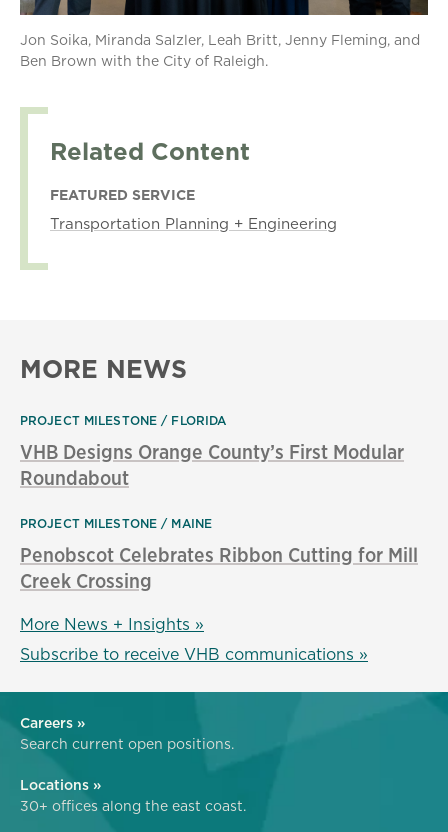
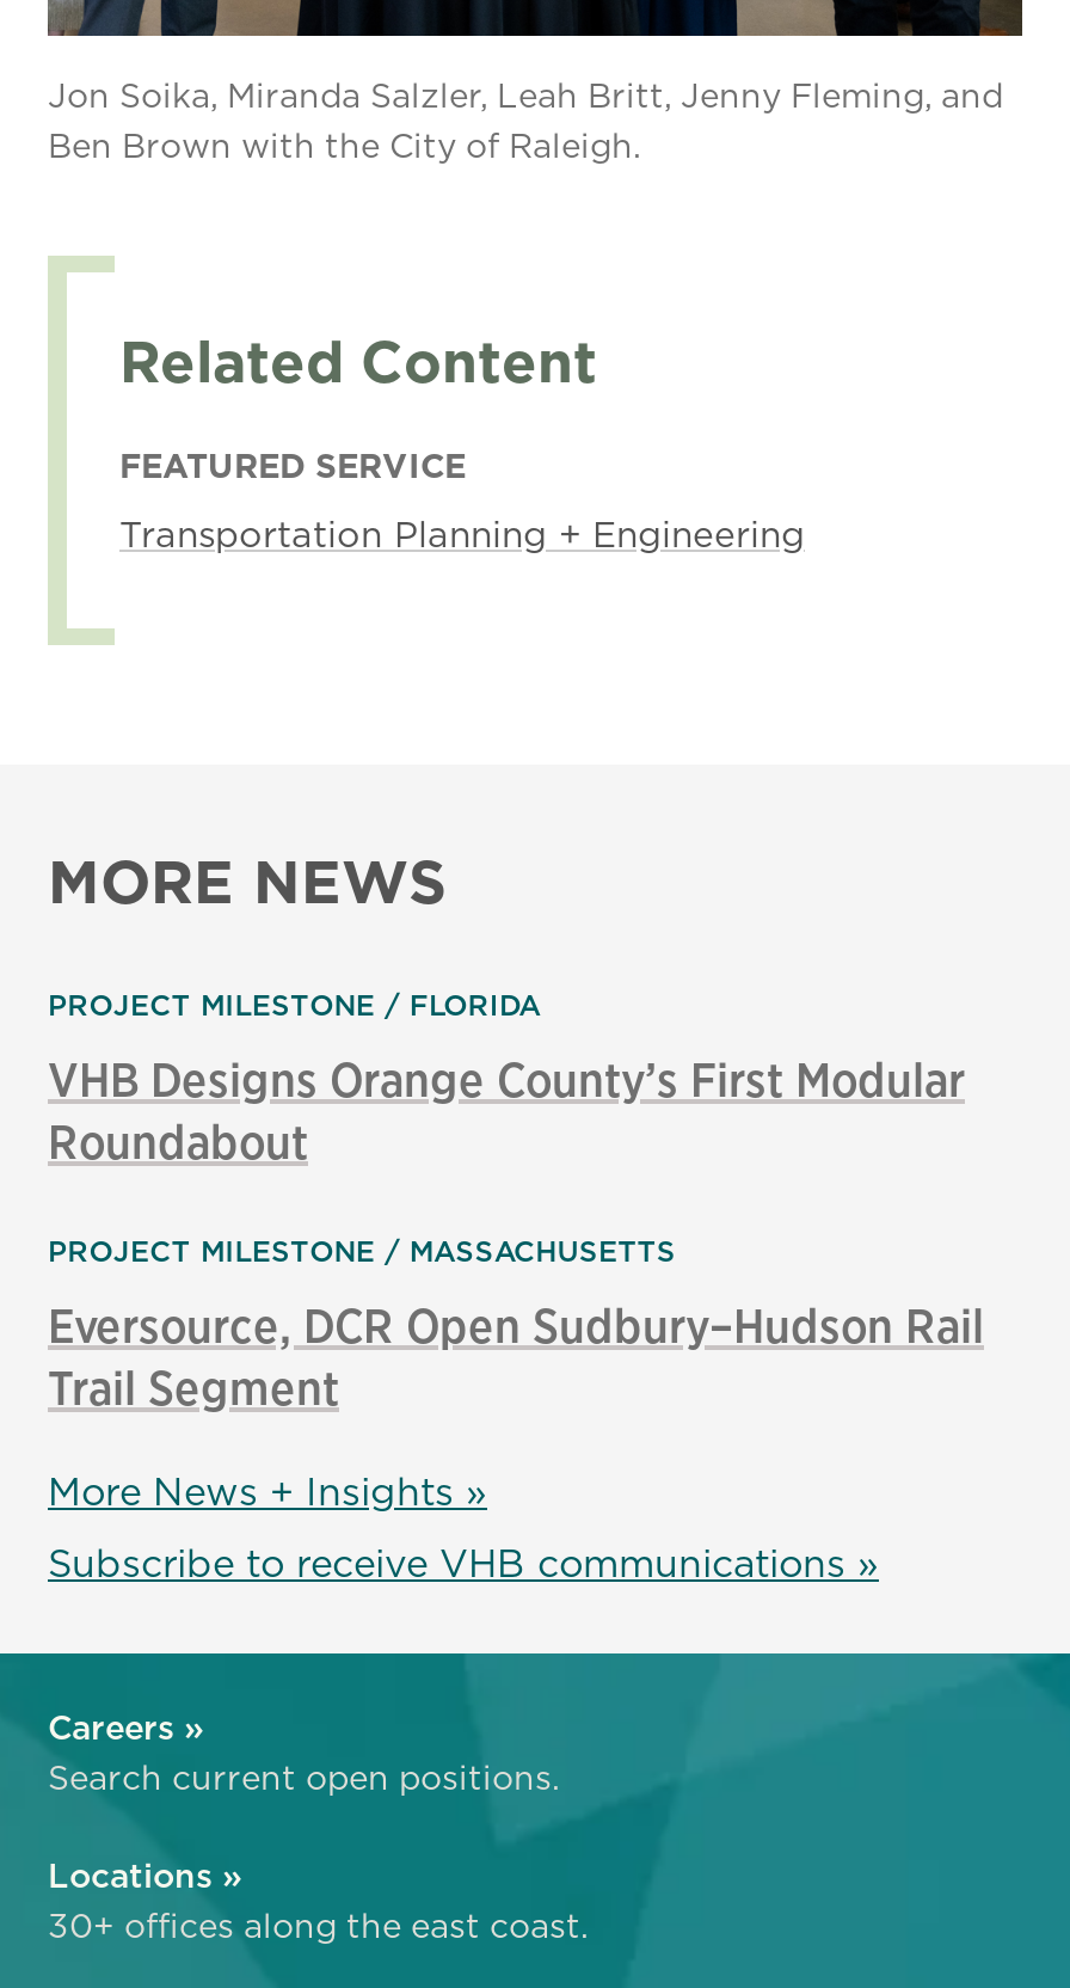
[20,515,418,594] MAINE | Penobscot Celebrates Ribbon Cutting for Mill | Creek Crossing -> [48,1231,984,1420] MASSACHUSETTS | Eversource, DCR Open Sudbury–Hudson Rail | Trail Segment

